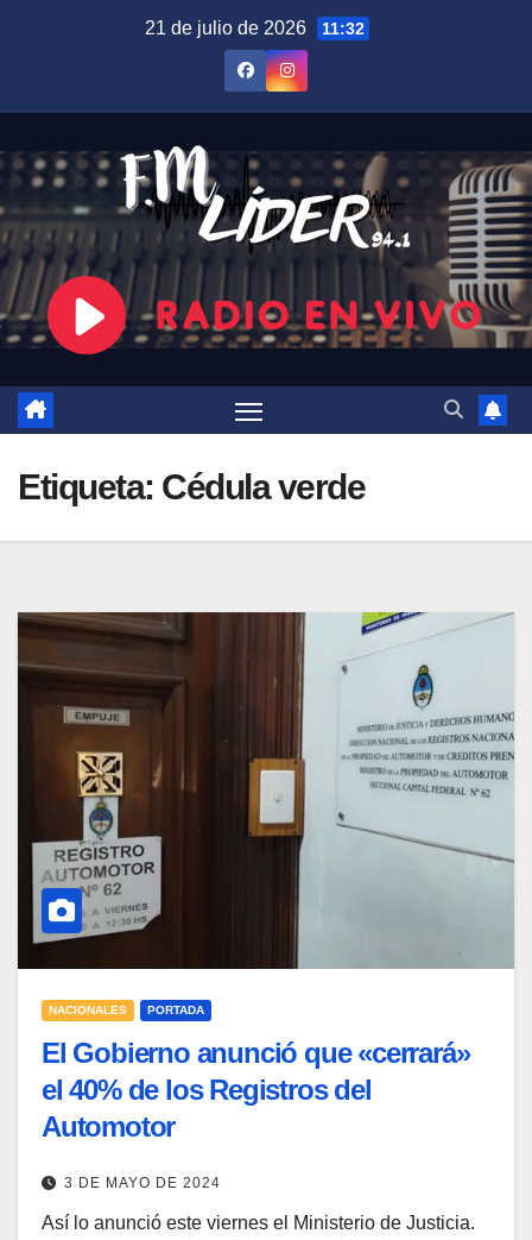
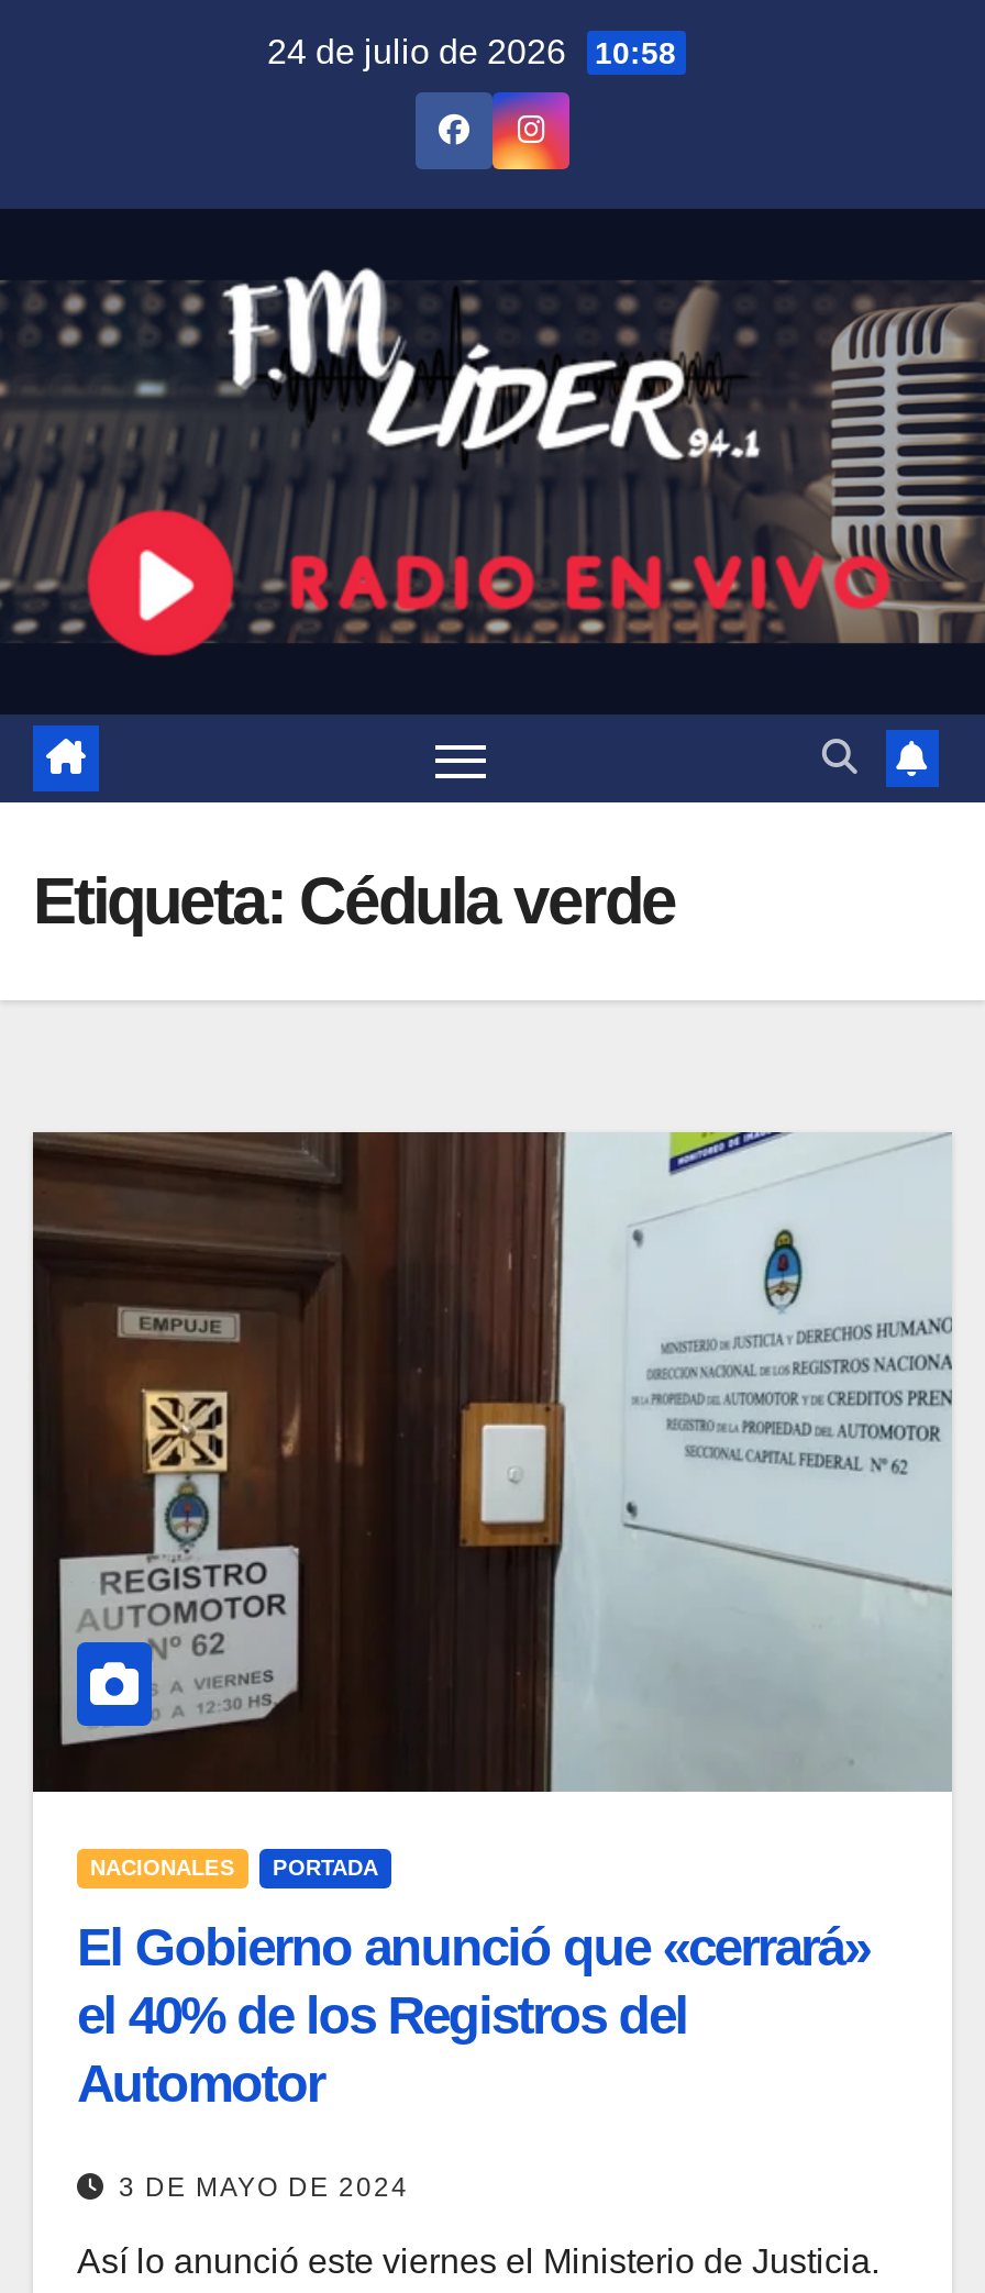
[145,18,365,38] 21 de julio de 2026 11:32 -> [267,33,676,70] 24 de julio de 2026 10:58

